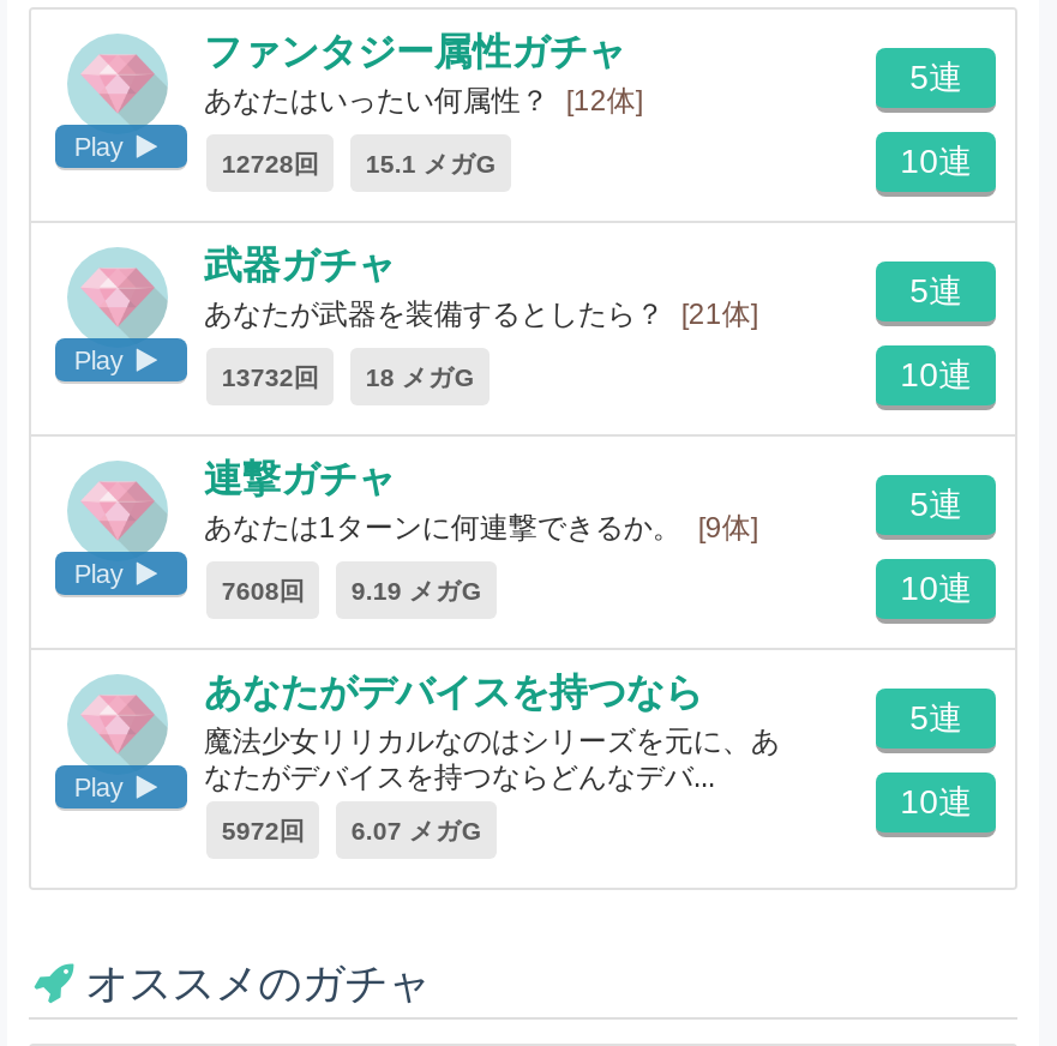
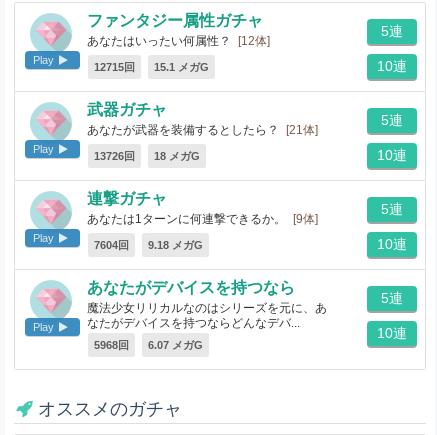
[222,148,498,177] 12728回 15.1 メガG -> [94,61,209,73] 12715回 15.1 メガG
[222,362,476,391] 13732回 18 メガG -> [94,150,200,162] 13726回 18 メガG
[222,575,306,604] 7608回 -> [94,239,129,251] 7604回
[351,575,483,604] 9.19 メガG -> [148,239,203,251] 9.18 メガG
[222,815,306,844] 5972回 -> [94,339,129,351] 5968回

